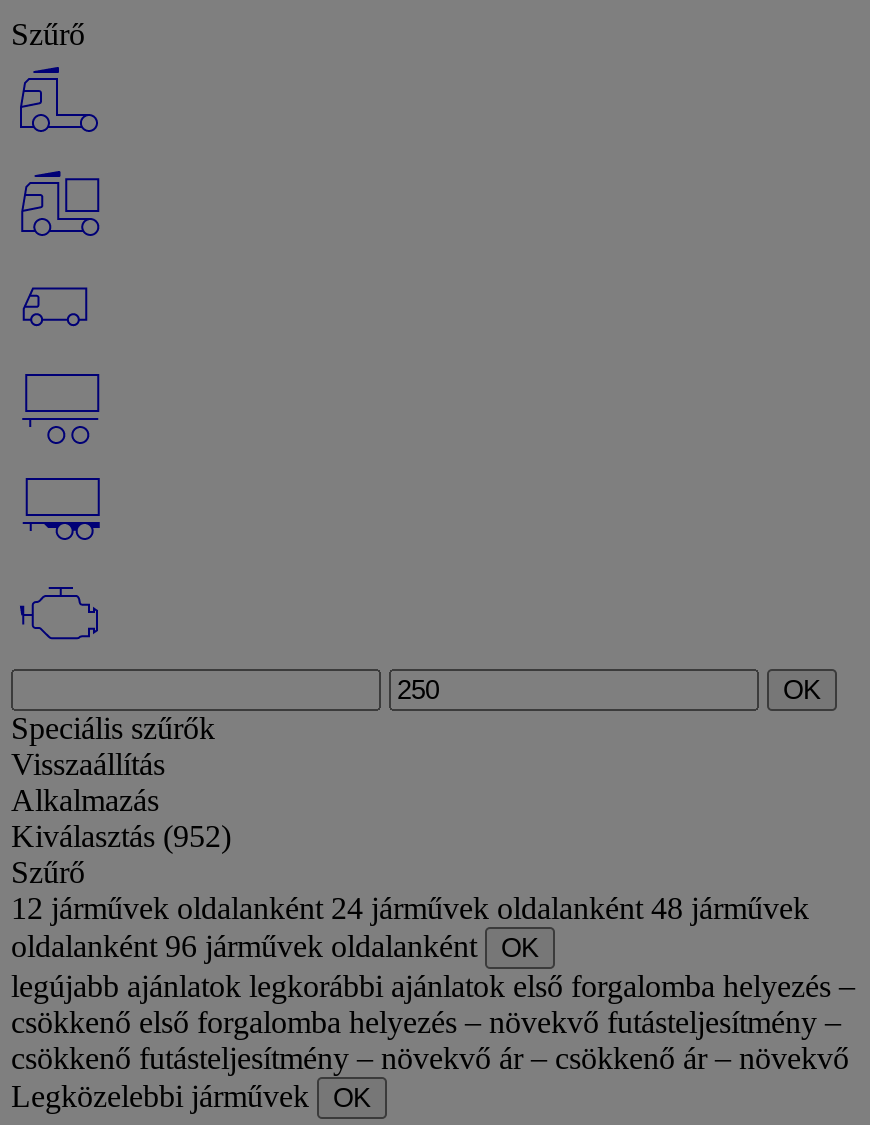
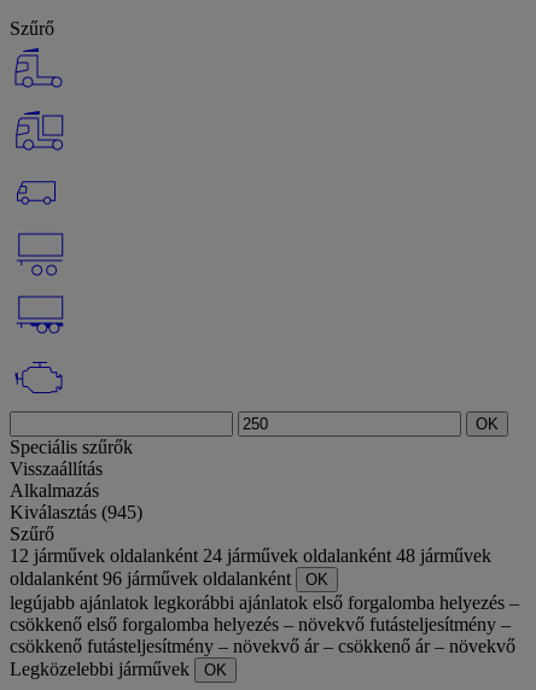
[11,819,231,853] Kiválasztás (952) -> [10,502,142,522] Kiválasztás (945)

